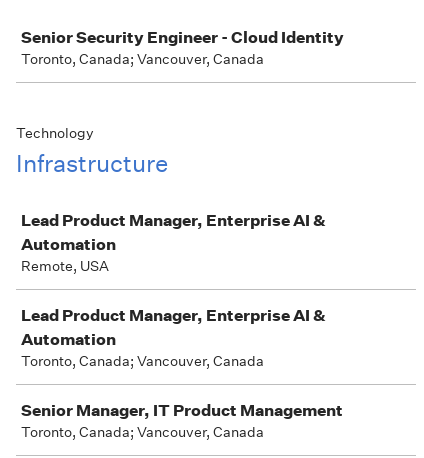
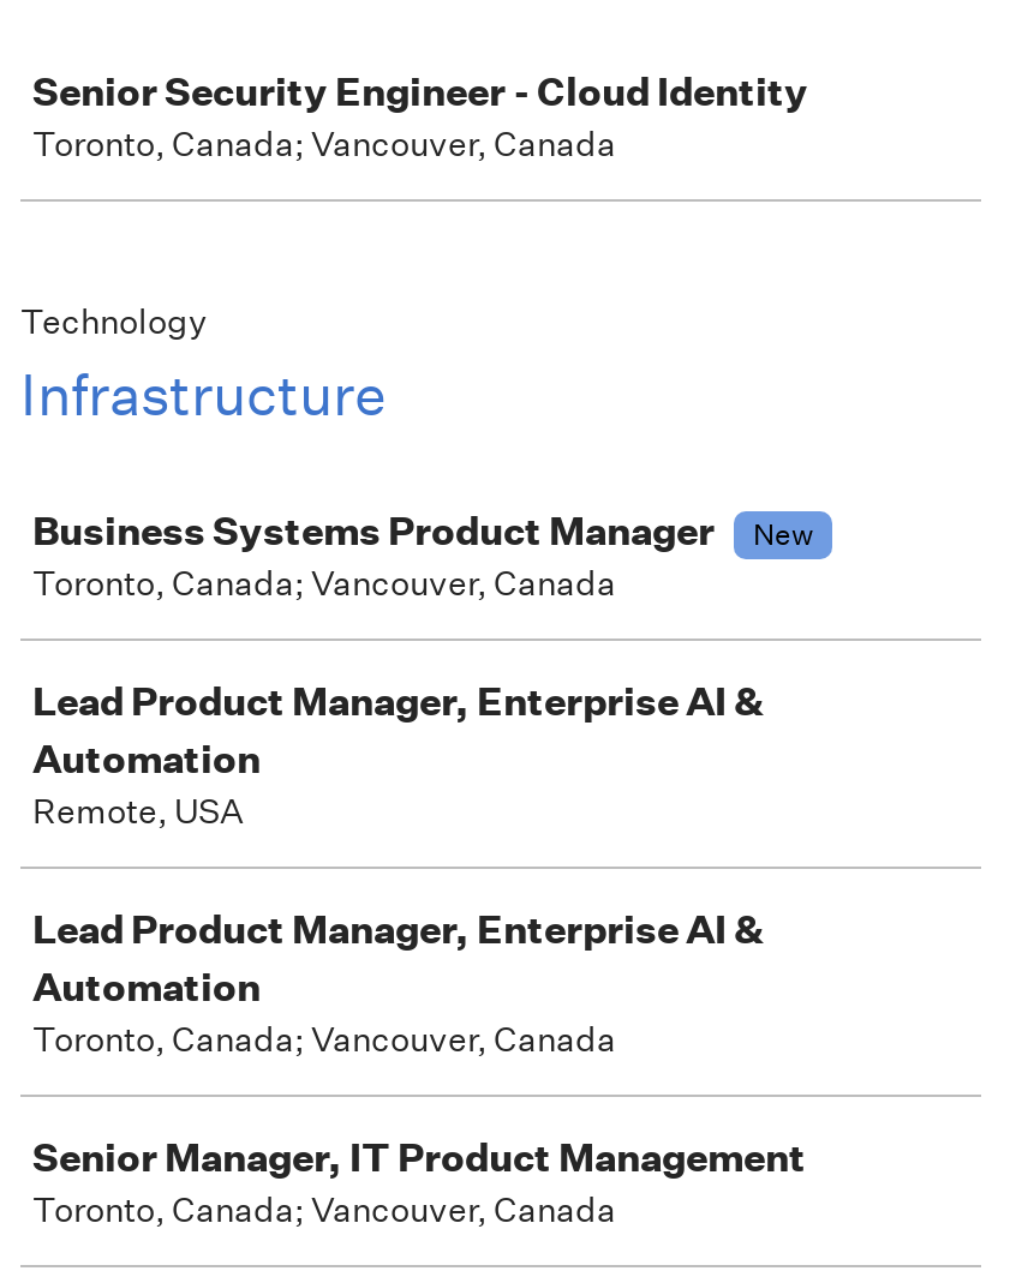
none -> [32,506,813,605] Business Systems Product Manager | New | Toronto, Canada; Vancouver, Canada

